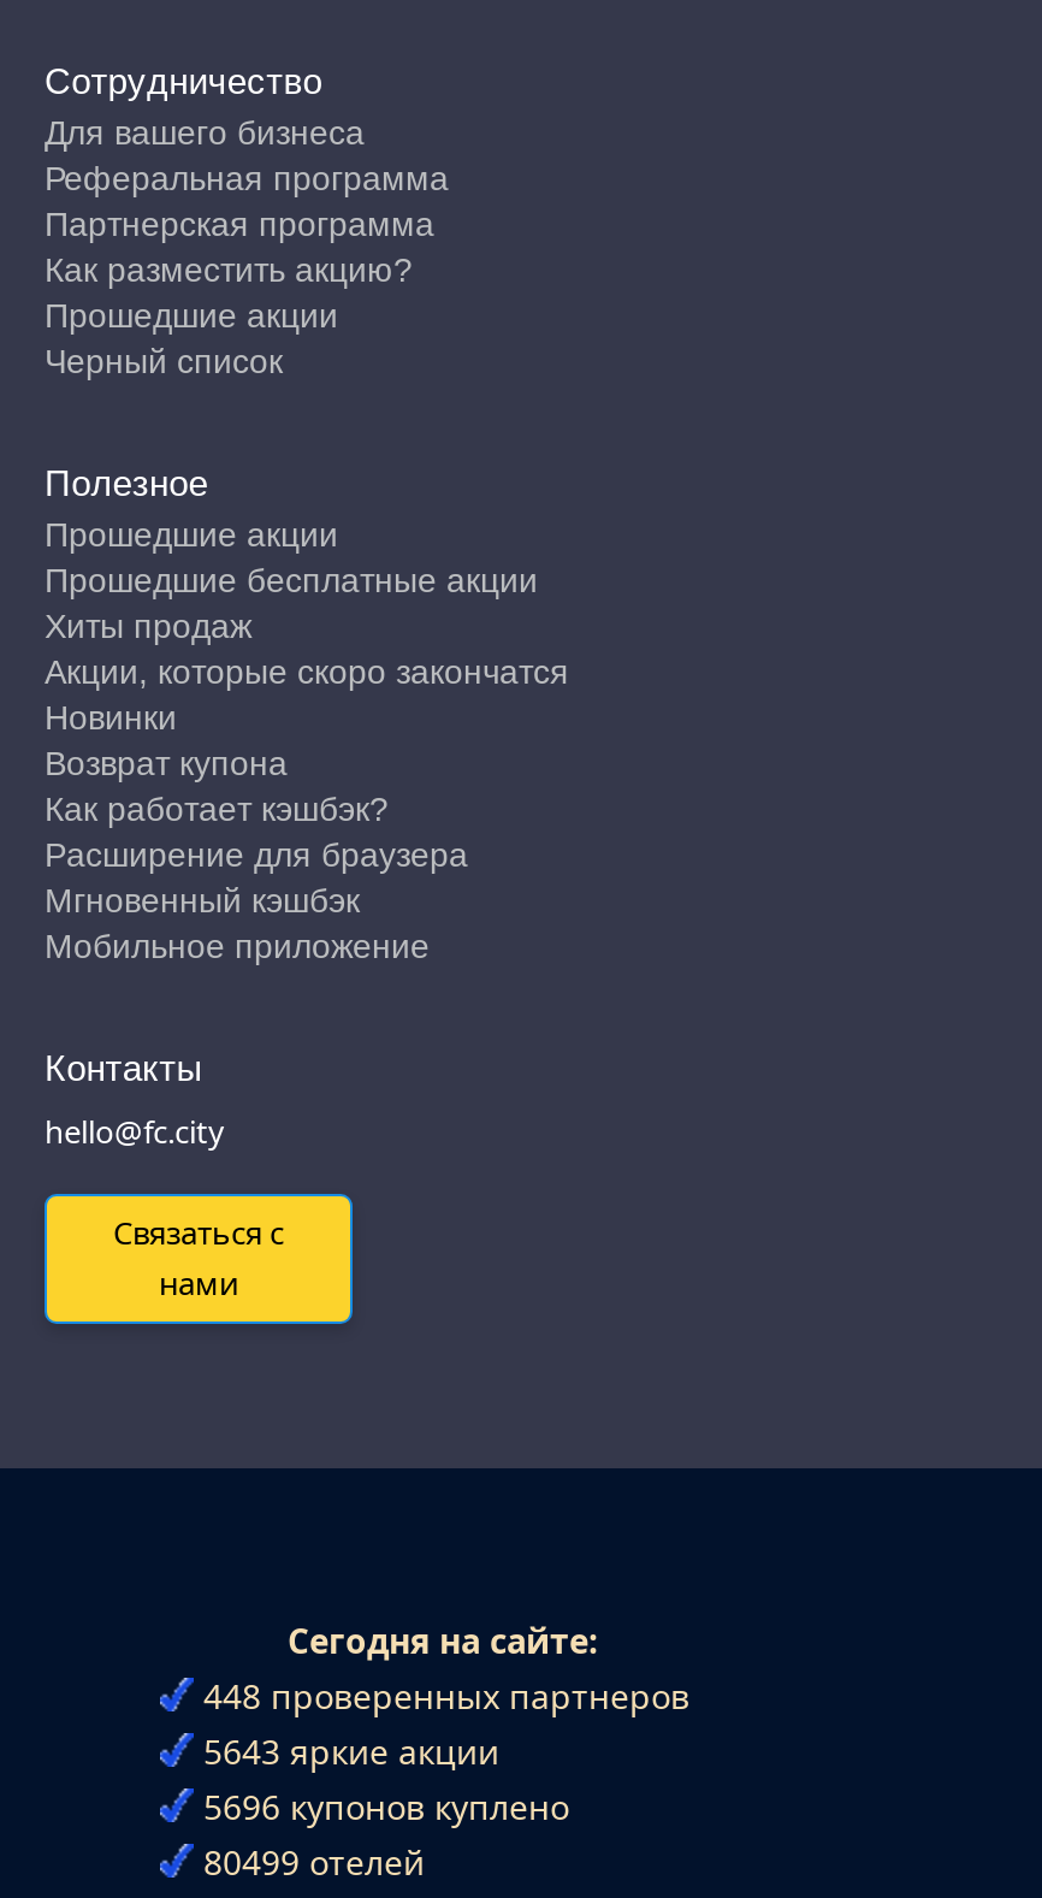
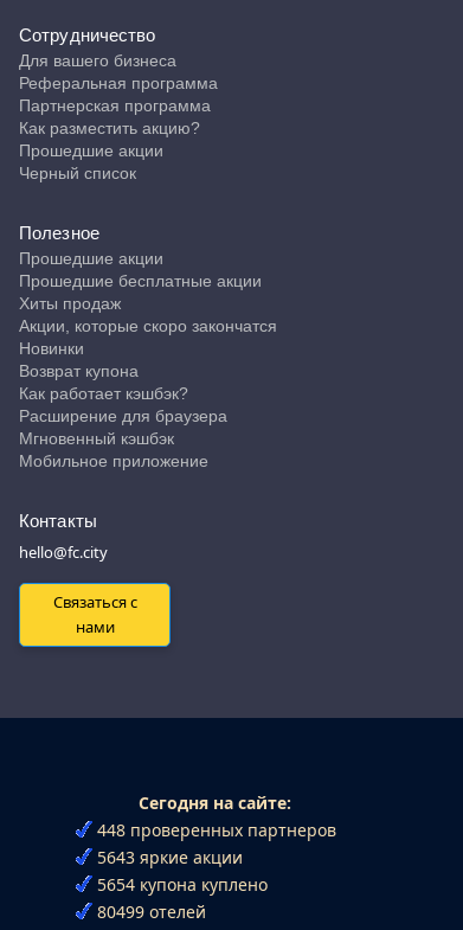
[203,1783,569,1829] 5696 купонов куплено -> [97,873,268,895] 5654 купона куплено

